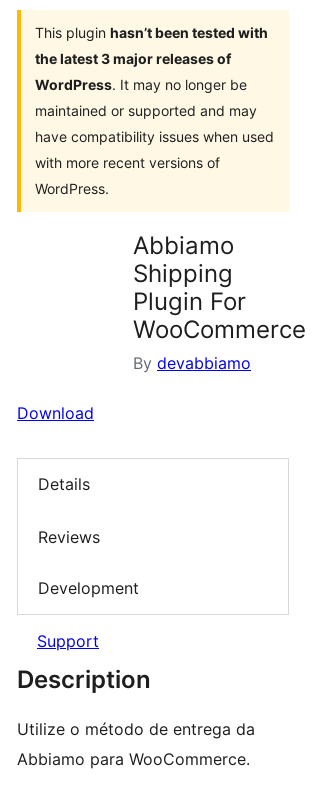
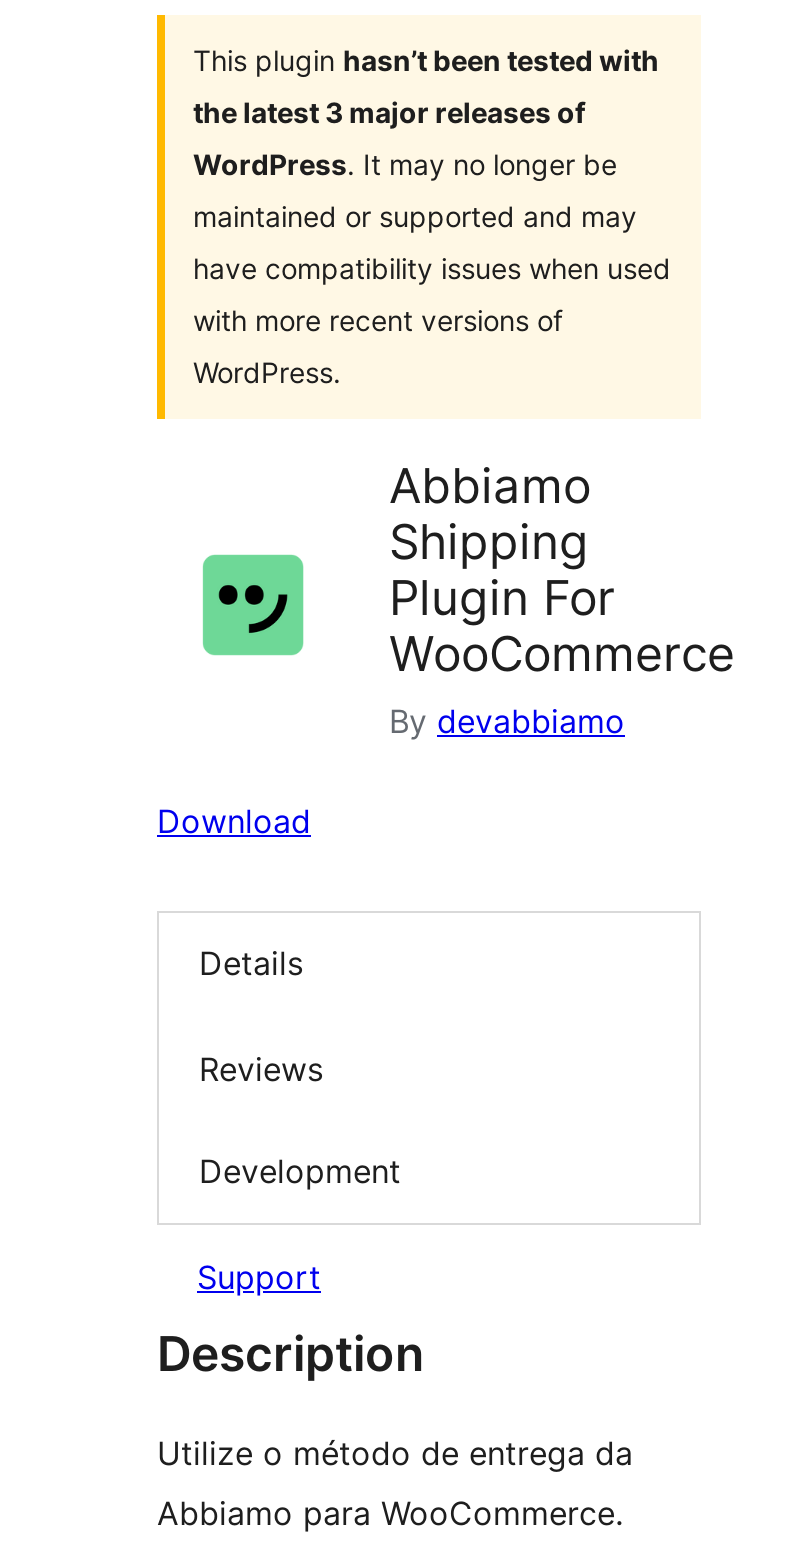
none -> [201,553,305,657] [image]

